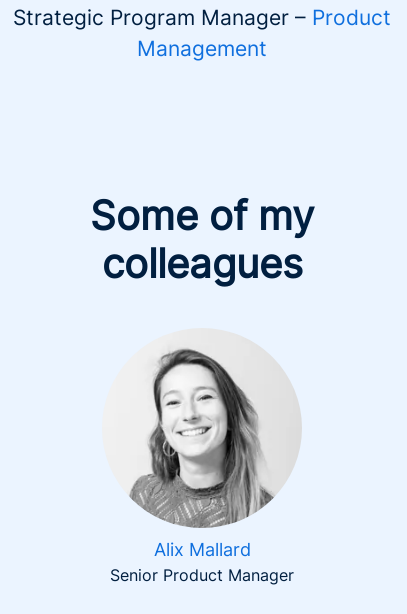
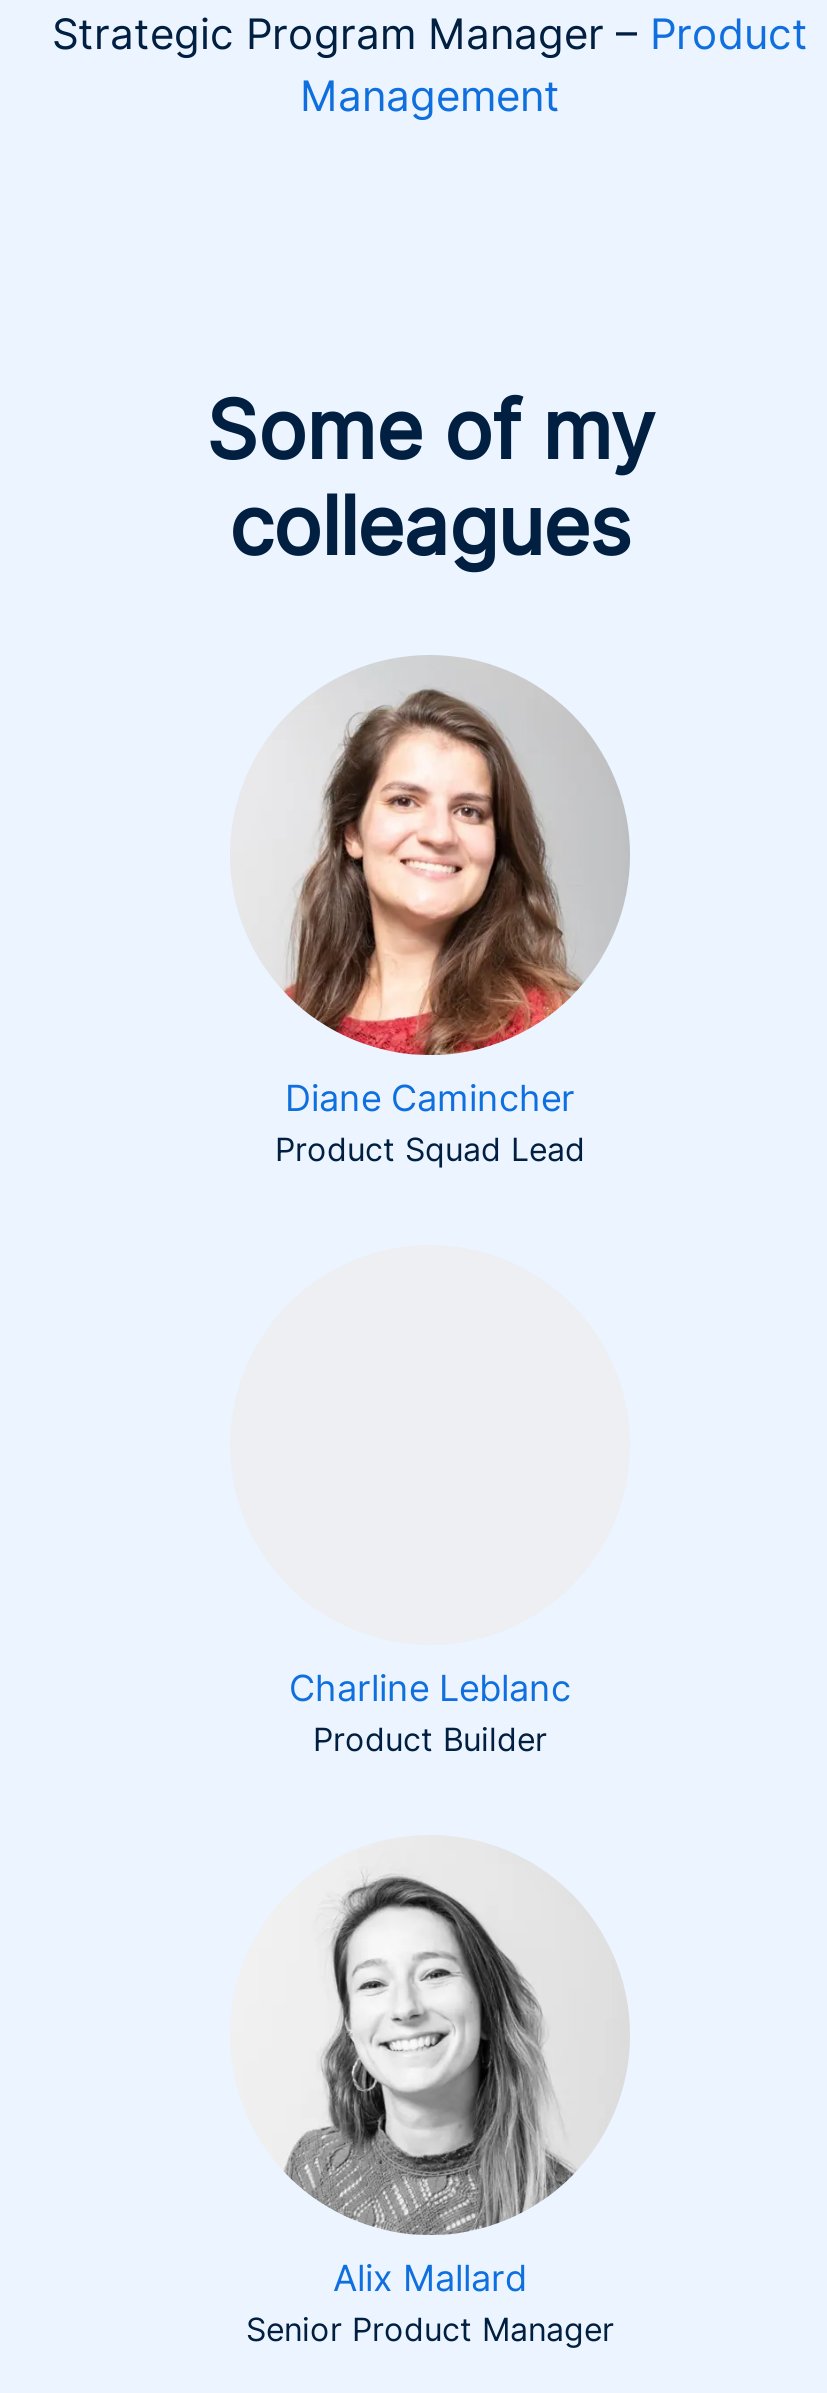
none -> [275,669,628,1169] [image] | Diane Camincher | Product Squad Lead
none -> [289,1667,571,1759] Charline Leblanc | Product Builder

